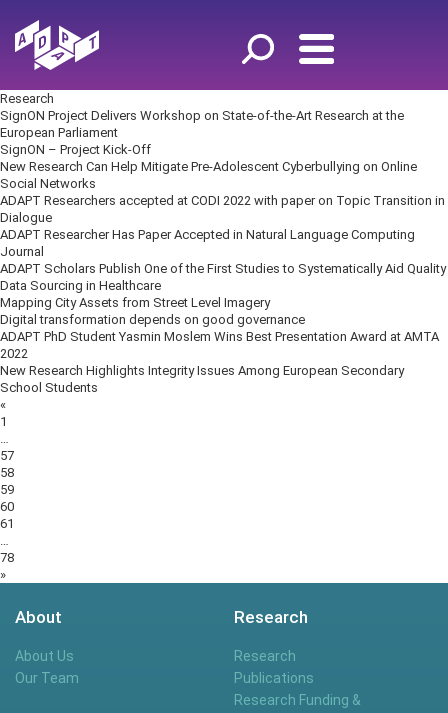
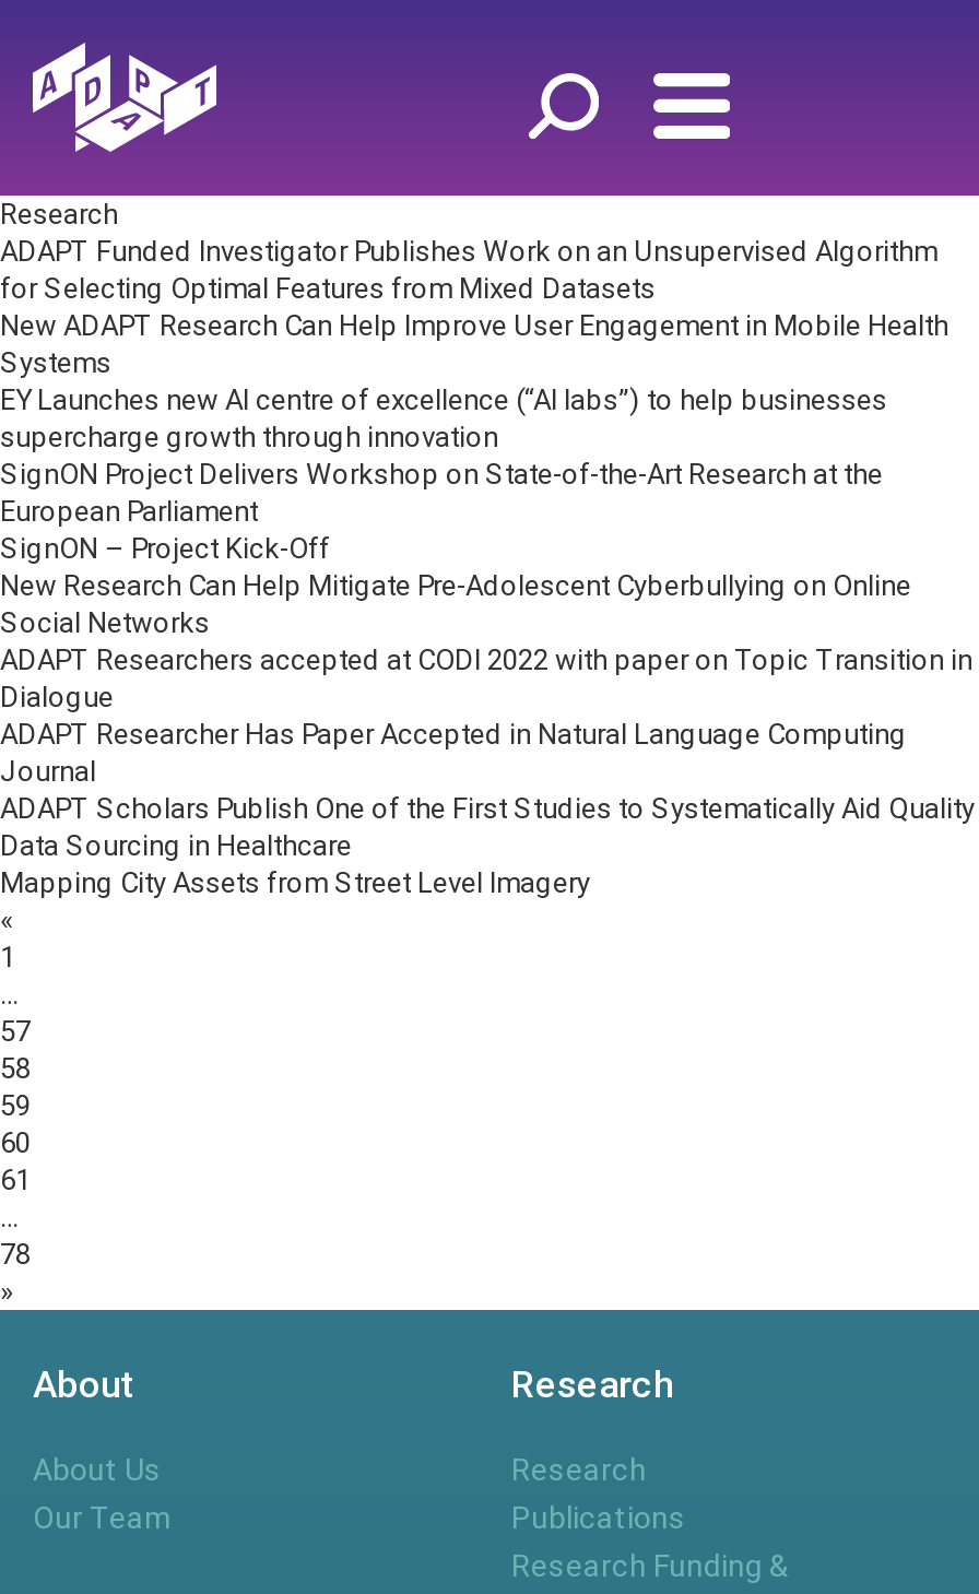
none -> [0,235,948,453] ADAPT Funded Investigator Publishes Work on an Unsupervised Algorithm | for Selecting Optimal Features from Mixed Datasets | New ADAPT Research Can Help Improve User Engagement in Mobile Health | Systems | EY Launches new AI centre of excellence (“AI labs”) to help businesses | supercharge growth through innovation
moved [0,108,446,310] -> [0,458,975,899]: SignON Project Delivers Workshop on State-of-the-Art Research at the | European Parliament | SignON – Project Kick-Off | ... | Data Sourcing in Healthcare | Mapping City Assets from Street Level Imagery
[0,312,439,395] Digital transformation depends on good governance | ADAPT PhD Student Yasmin Moslem Wins Best Presentation Award at AMTA | 2022 | New Research Highlights Integrity Issues Among European Secondary | School Students -> none

